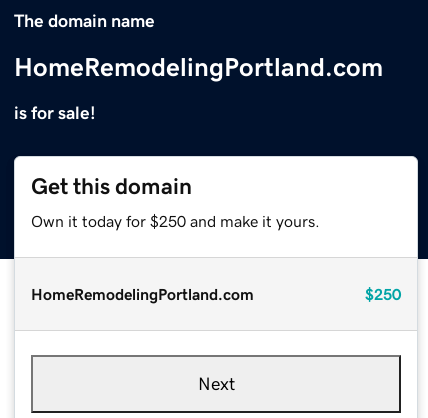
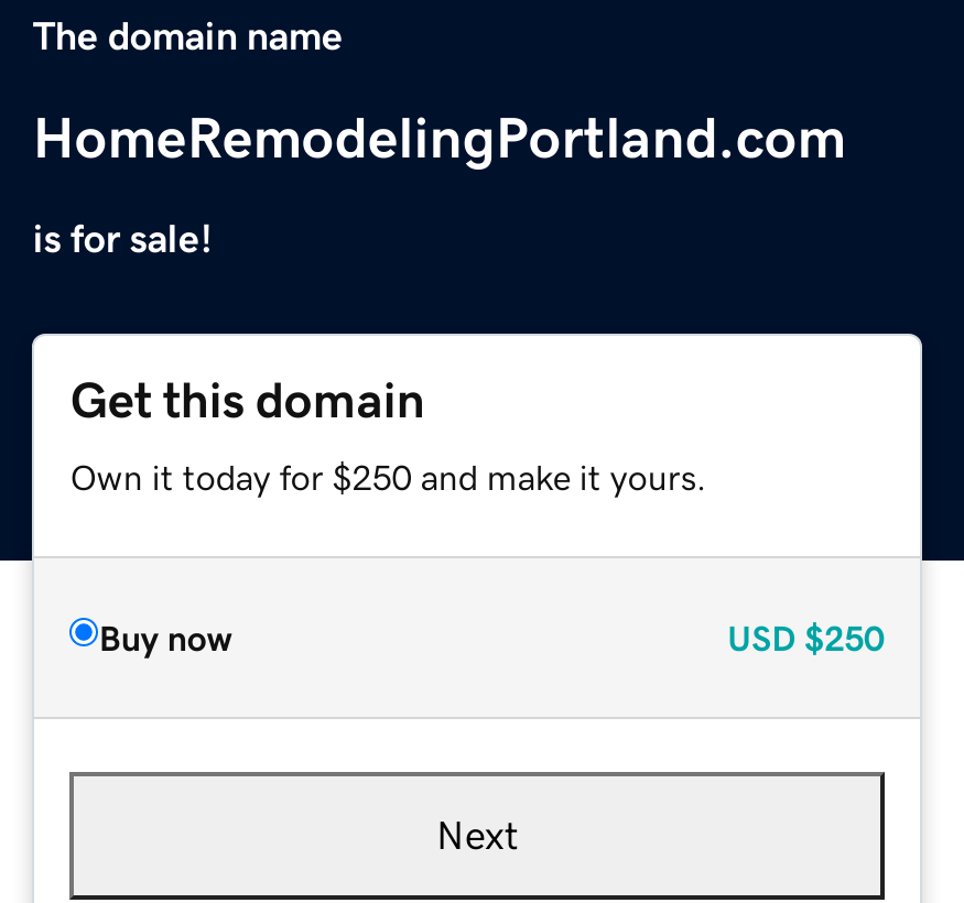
[31,286,401,302] HomeRemodelingPortland.com | $250 -> [99,619,884,654] Buy now | USD $250

